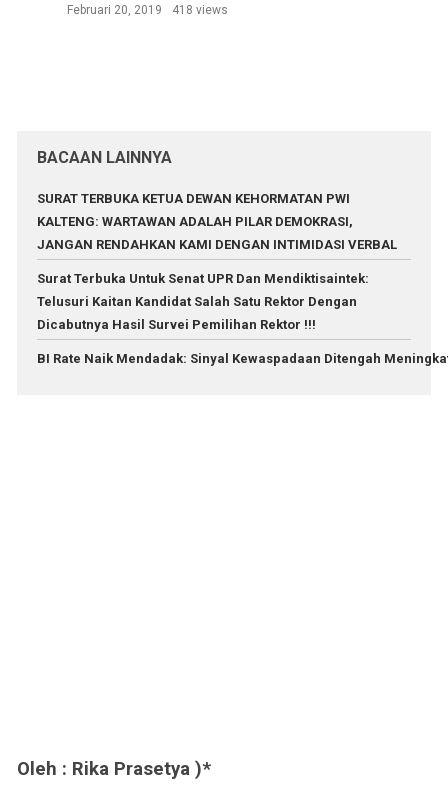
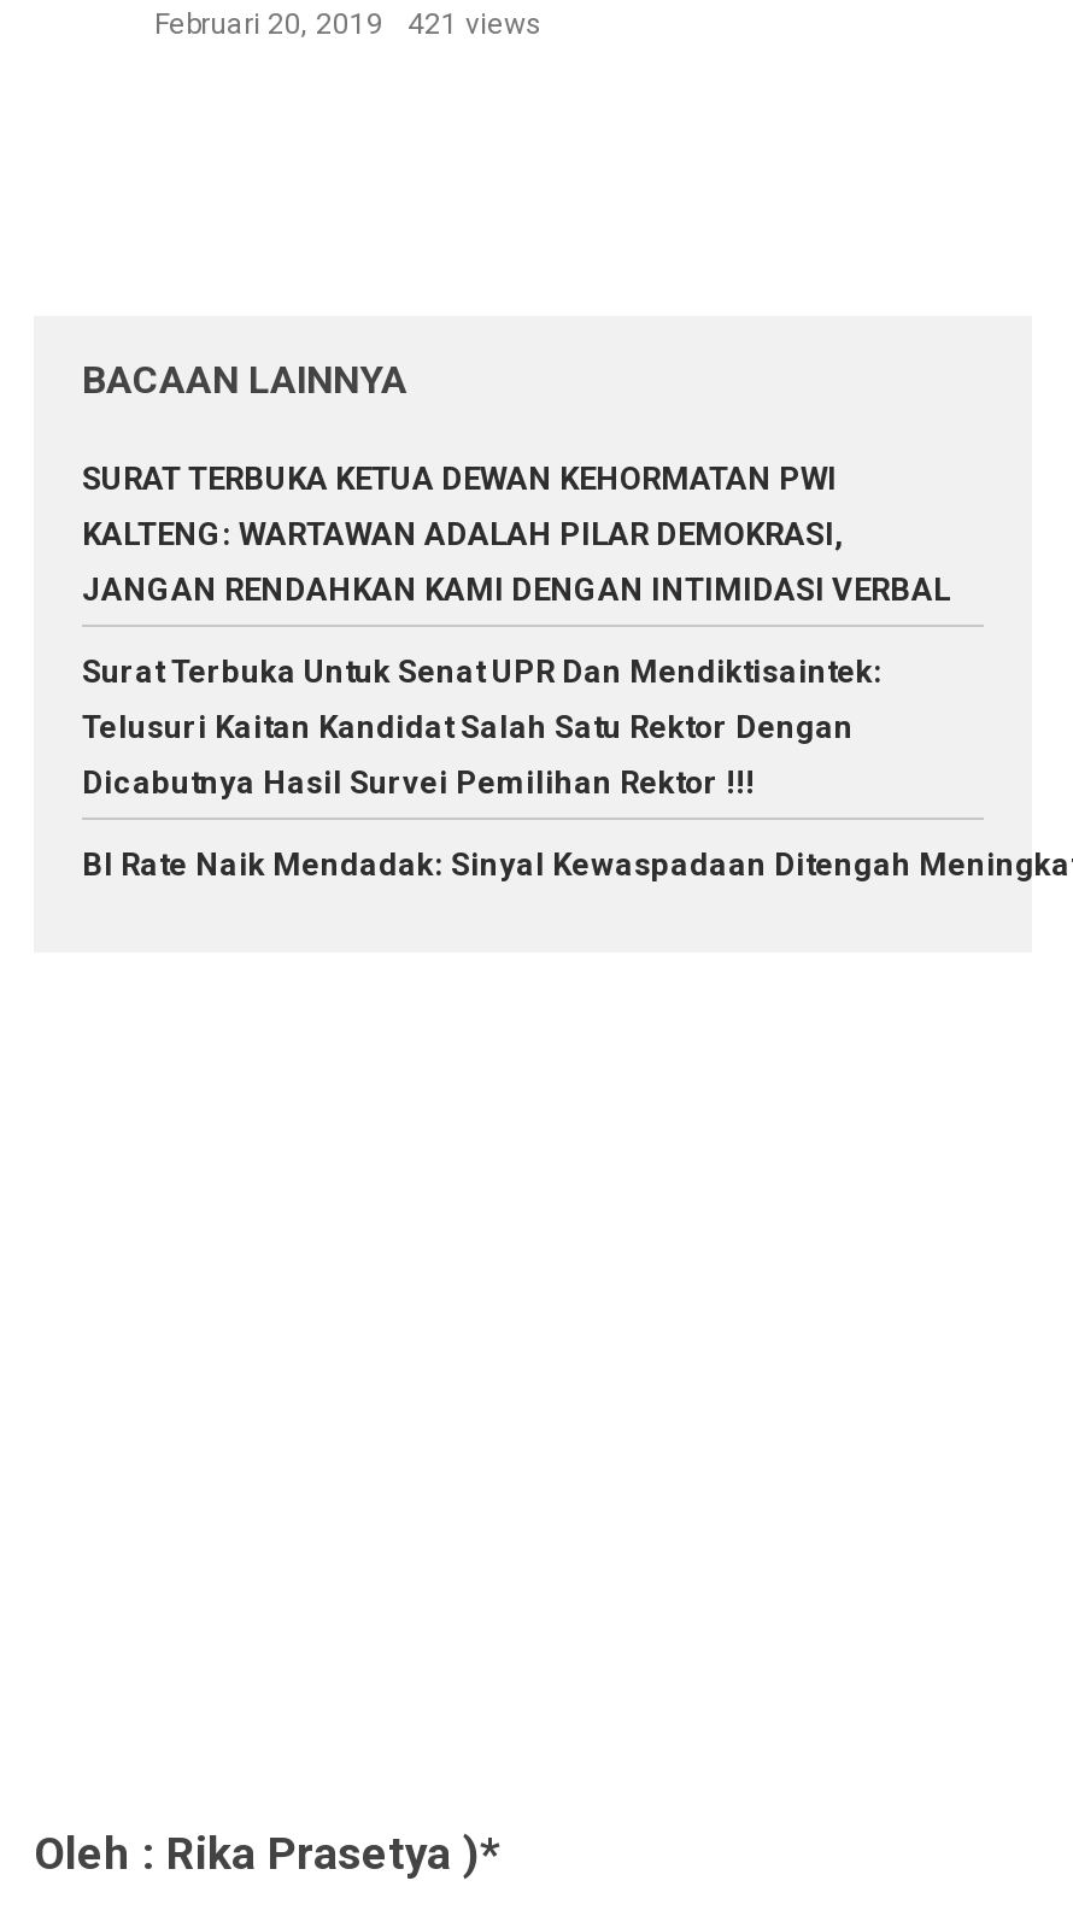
[67,3,228,17] Februari 20, 2019 418 views -> [154,7,543,41] Februari 20, 2019 421 views

